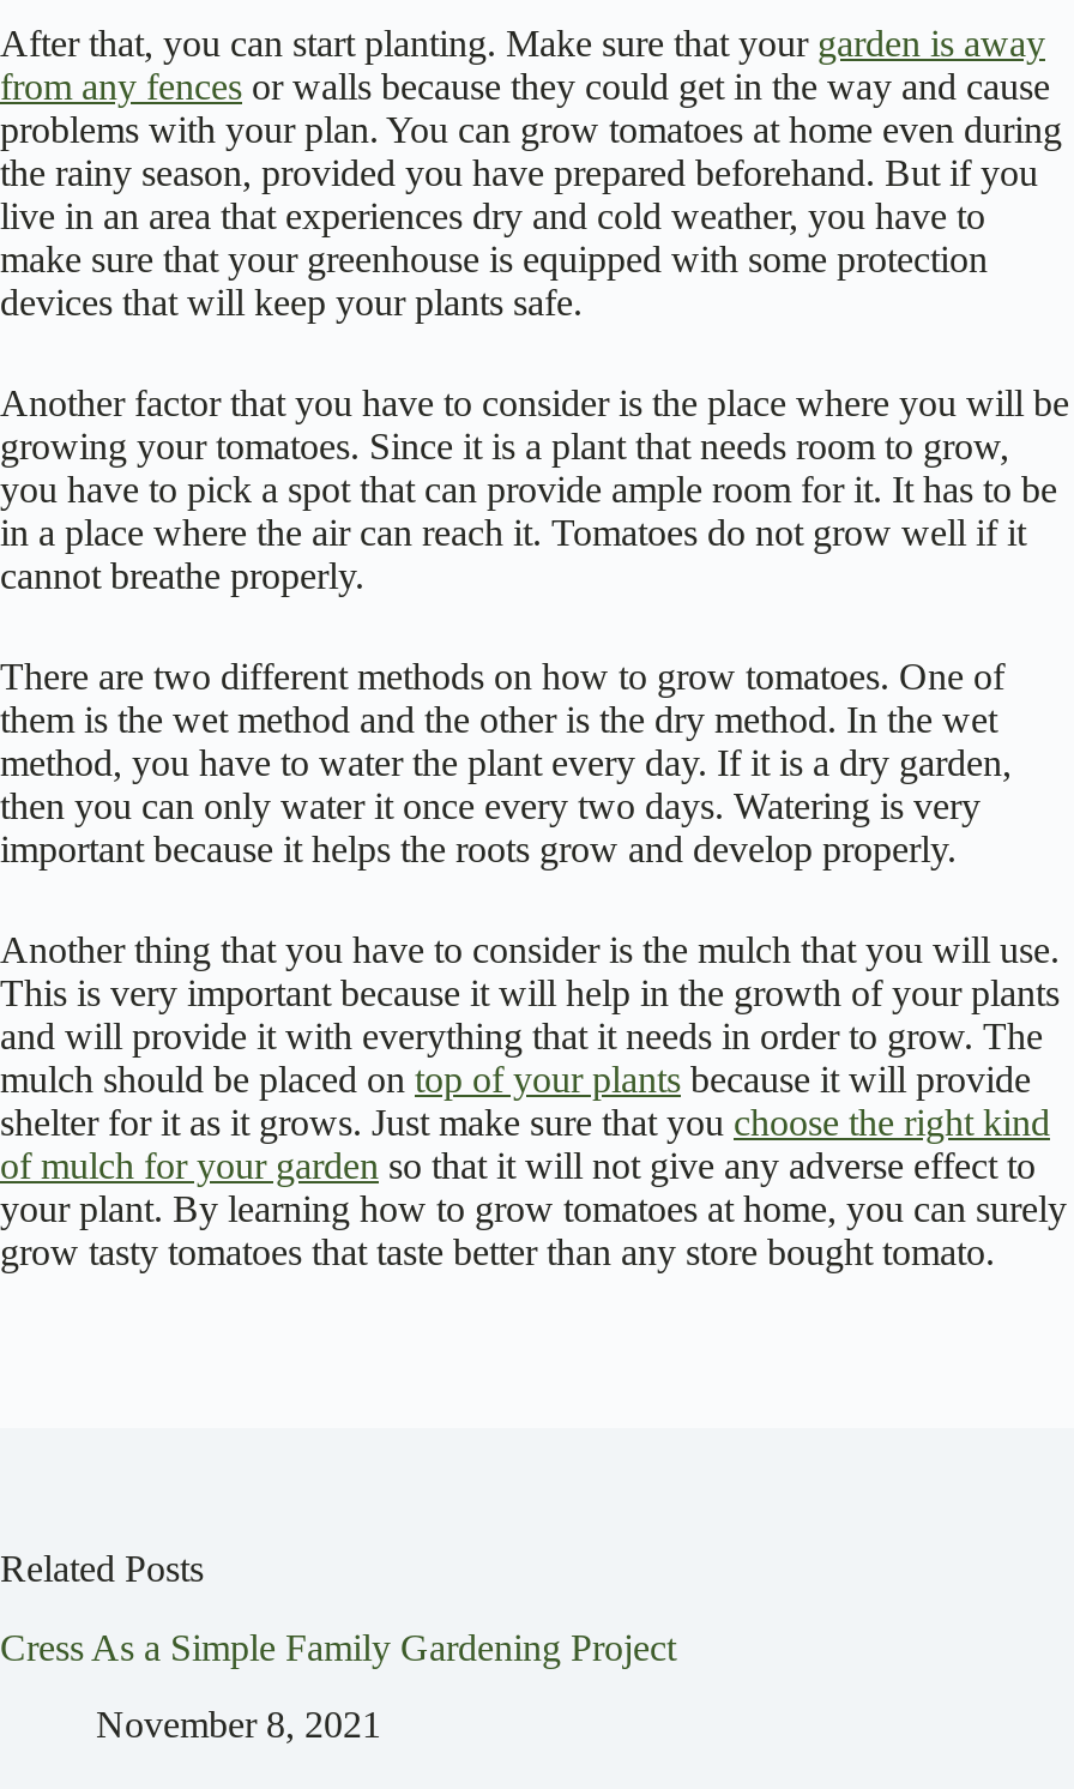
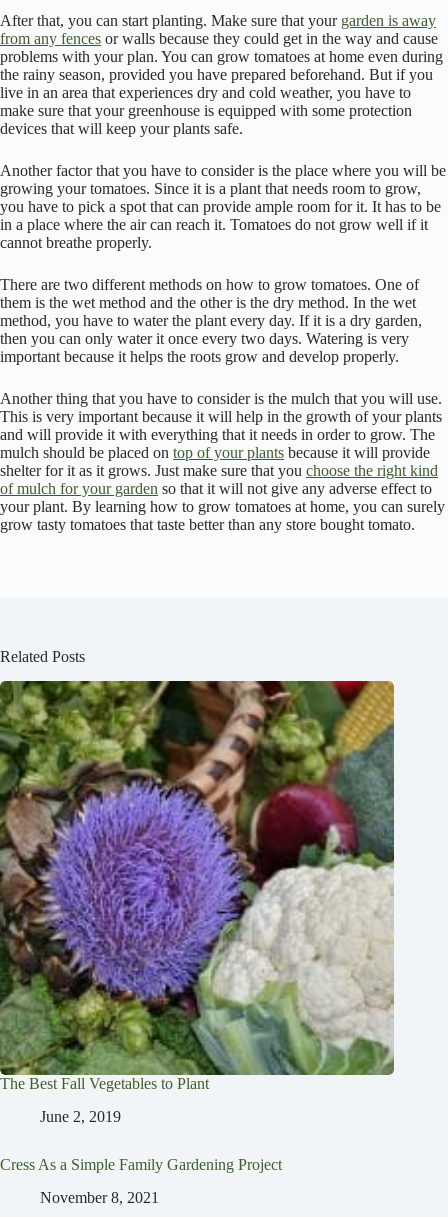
none -> [0,680,395,1125] [image] | The Best Fall Vegetables to Plant | June 2, 2019

